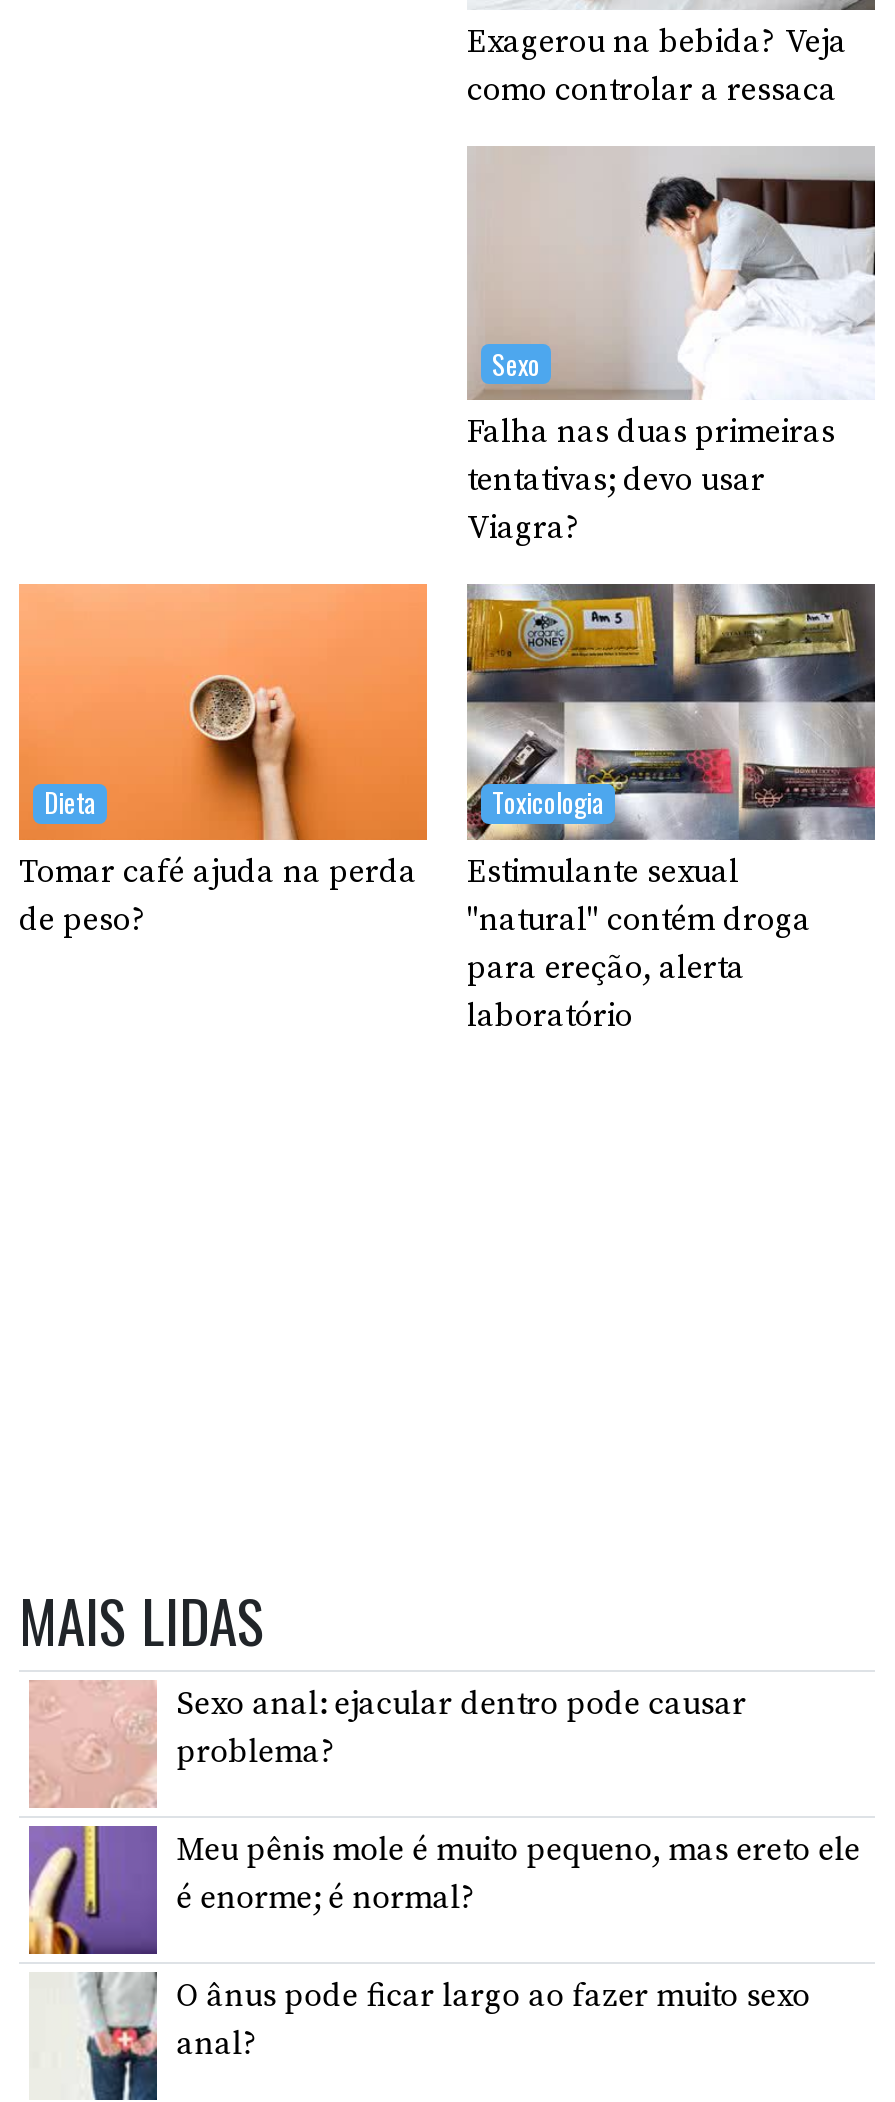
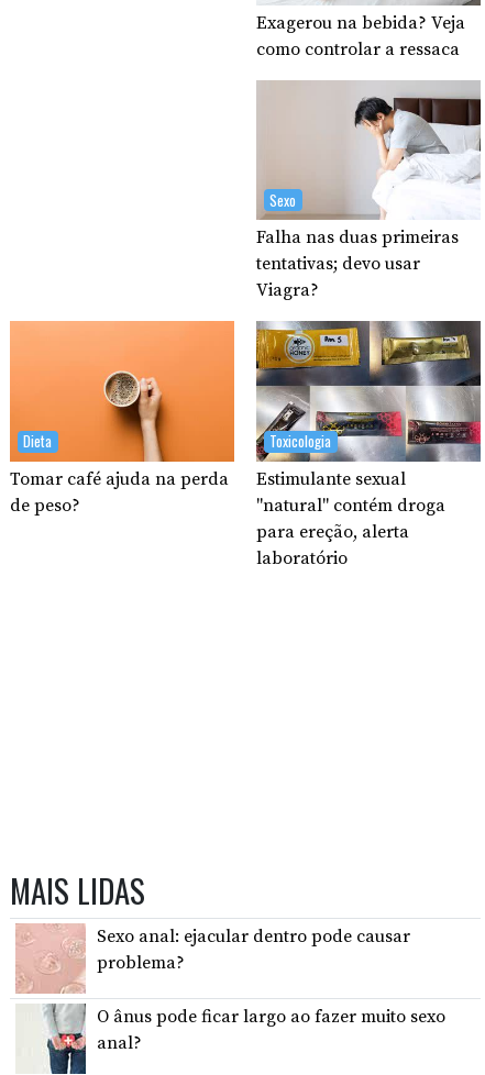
[27,1824,861,1956] [image] | Meu pênis mole é muito pequeno, mas ereto ele | é enorme; é normal? -> none

